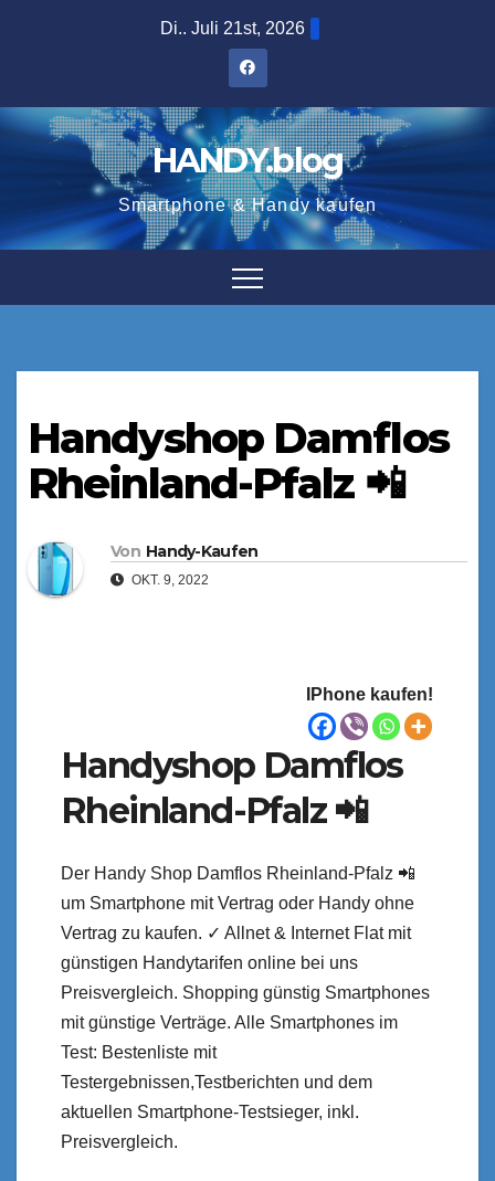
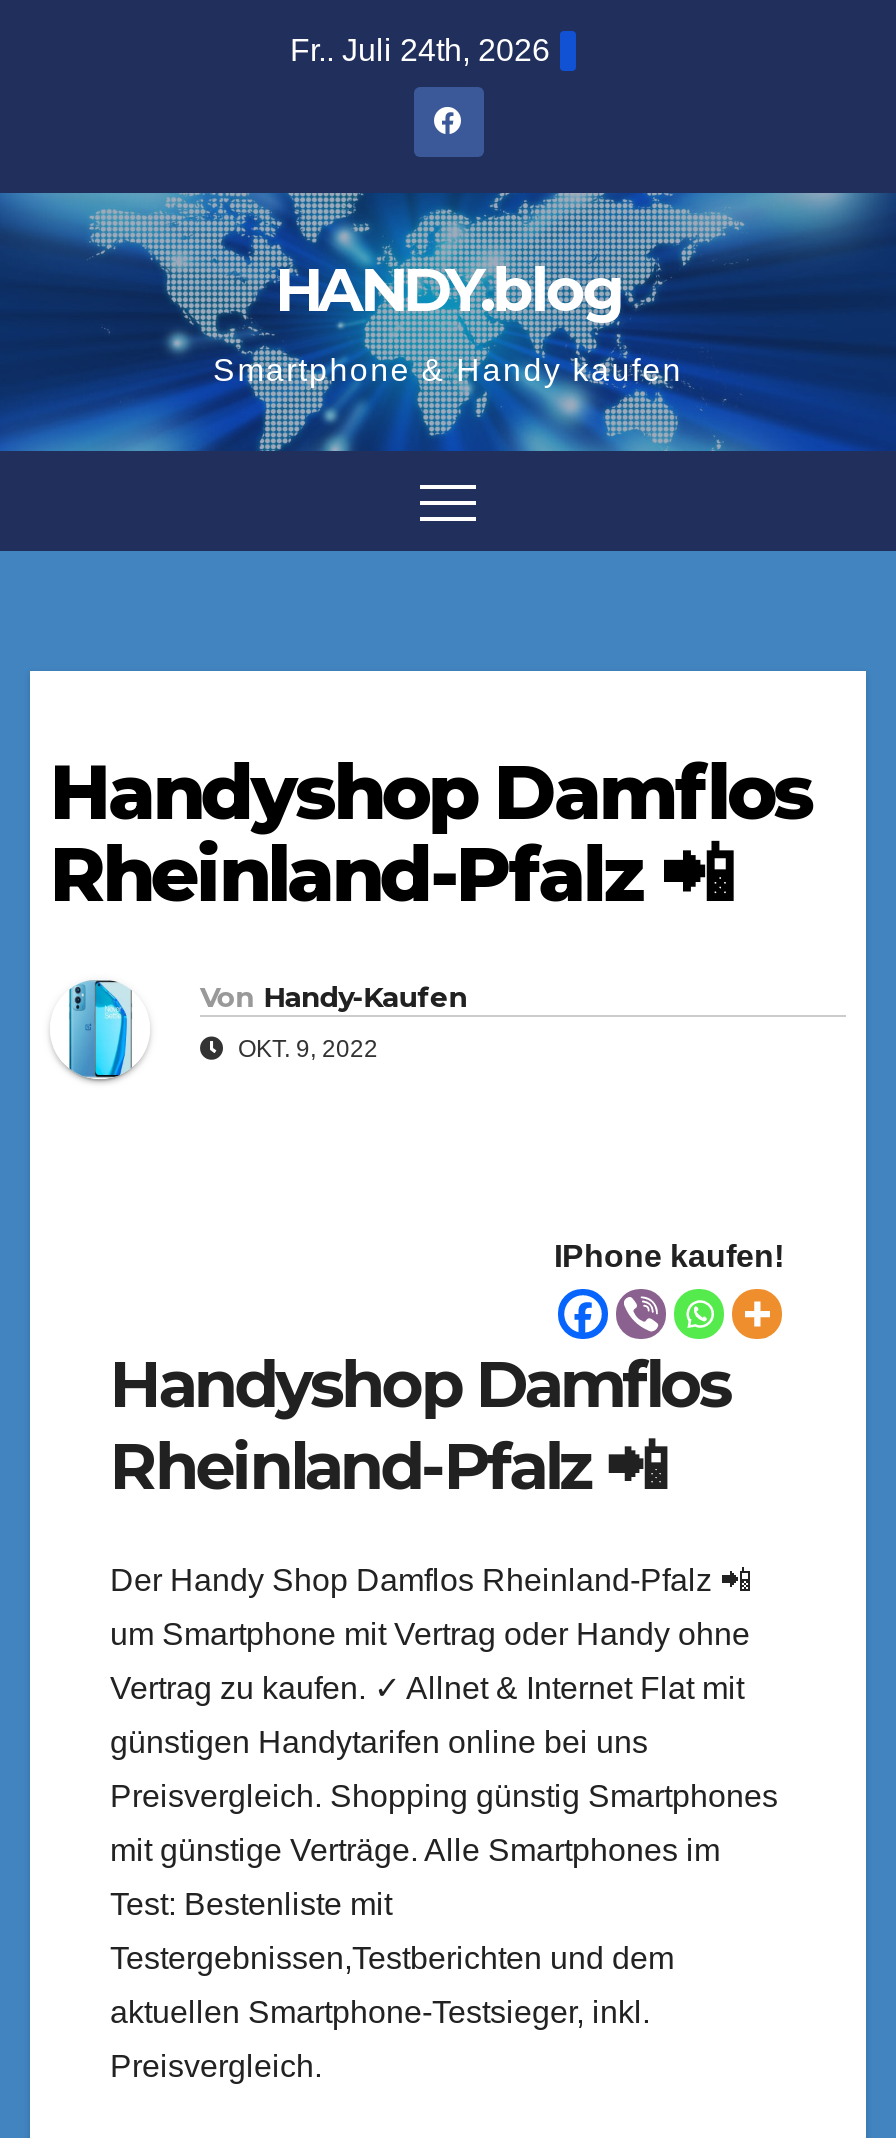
[160,19,304,38] Di.. Juli 21st, 2026 -> [290,33,550,67] Fr.. Juli 24th, 2026

